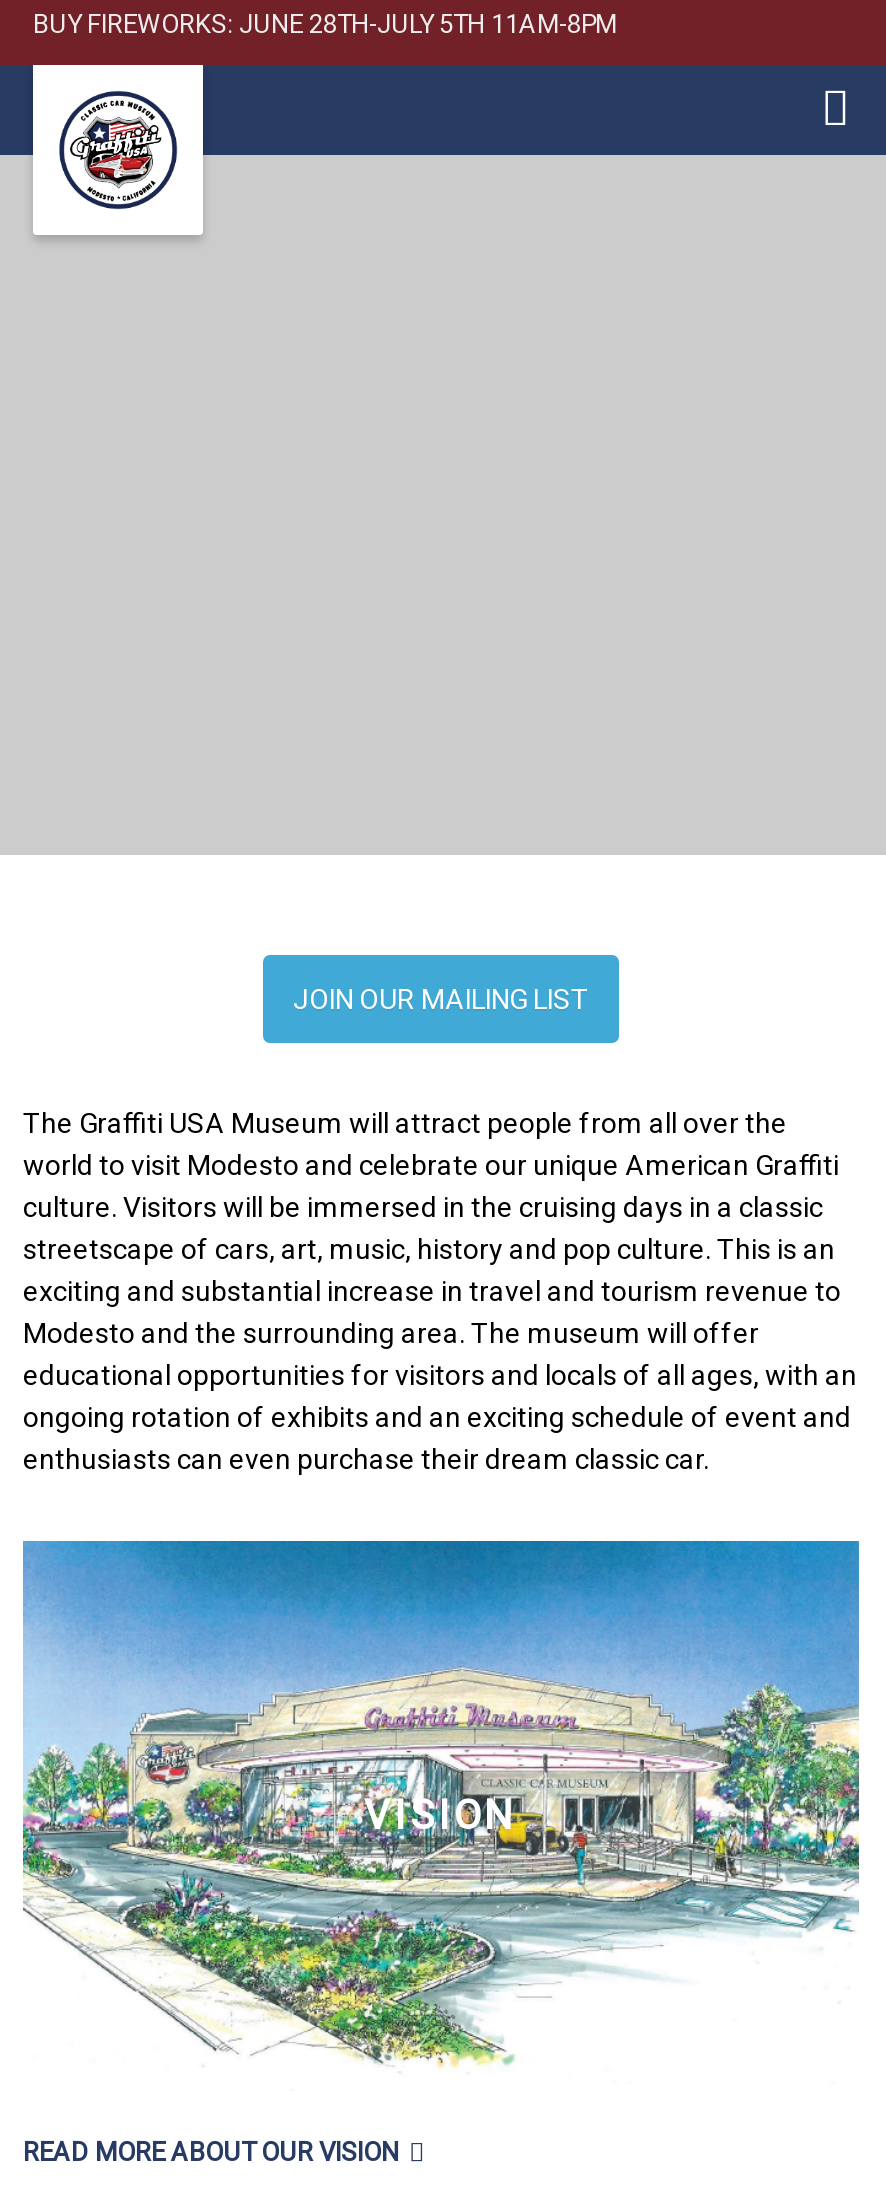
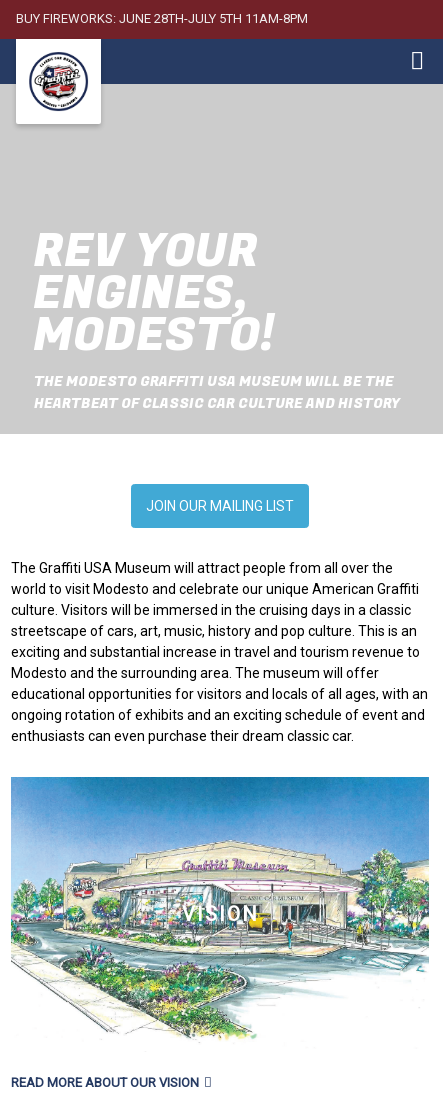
none -> [33,217,400,414] REV YOUR | ENGINES, | MODESTO! | THE MODESTO GRAFFITI USA MUSEUM WILL BE THE | HEARTBEAT OF CLASSIC CAR CULTURE AND HISTORY

